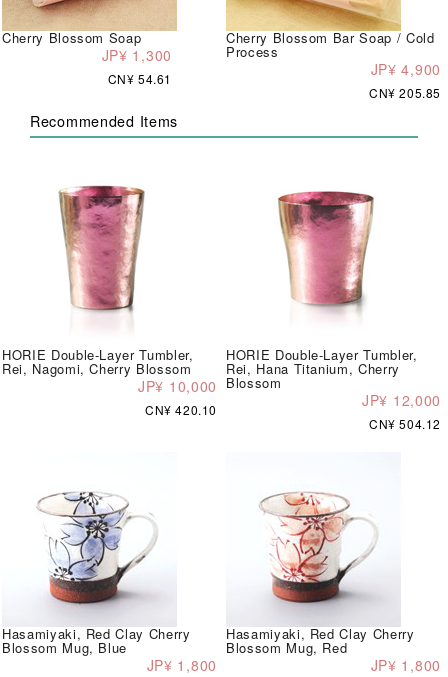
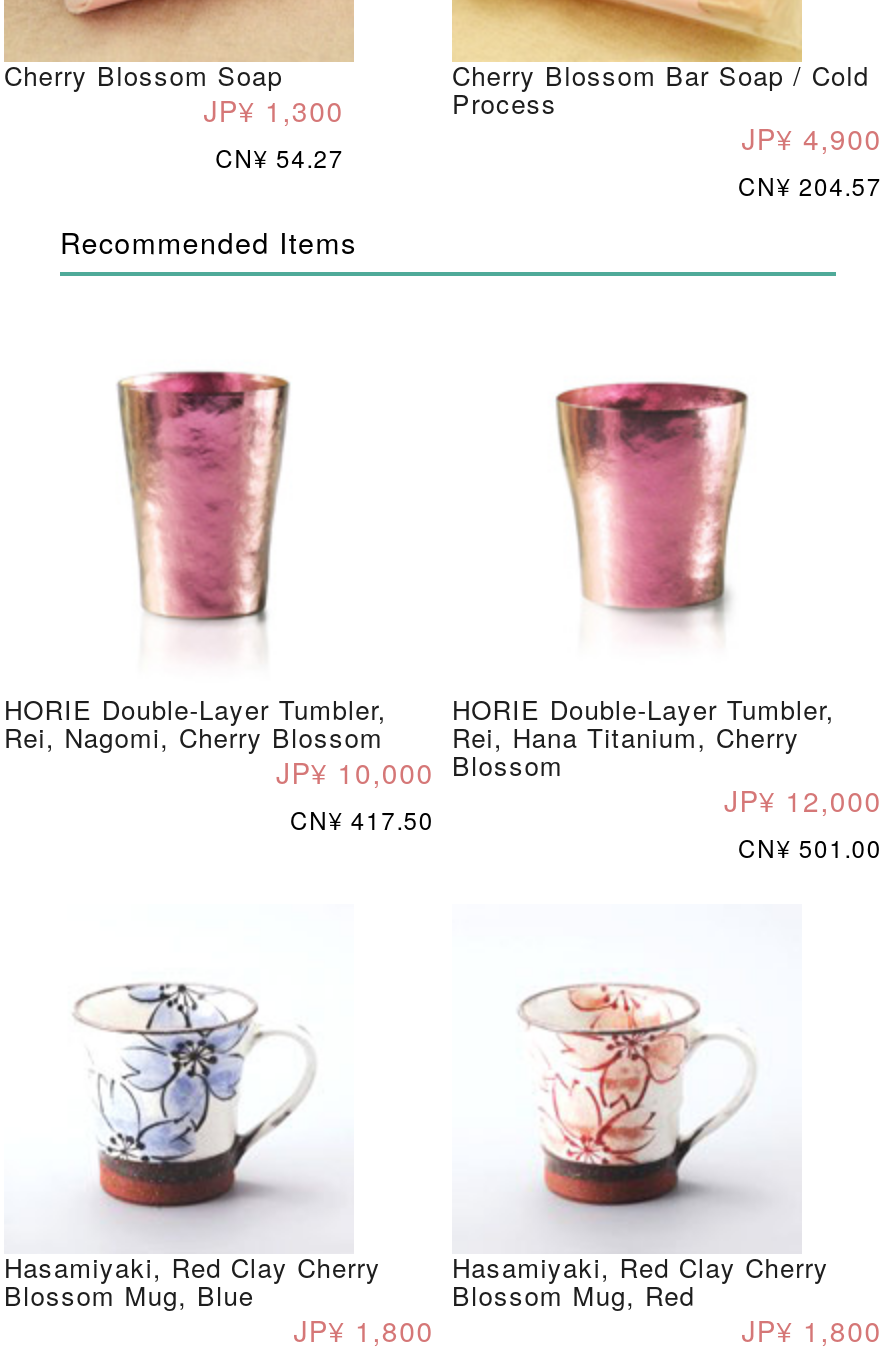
[108,70,172,87] CN¥ 54.61 -> [215,139,344,173] CN¥ 54.27
[369,84,441,101] CN¥ 205.85 -> [738,167,882,201] CN¥ 204.57
[145,400,217,417] CN¥ 420.10 -> [290,801,434,835] CN¥ 417.50
[369,414,441,431] CN¥ 504.12 -> [738,829,882,863] CN¥ 501.00

